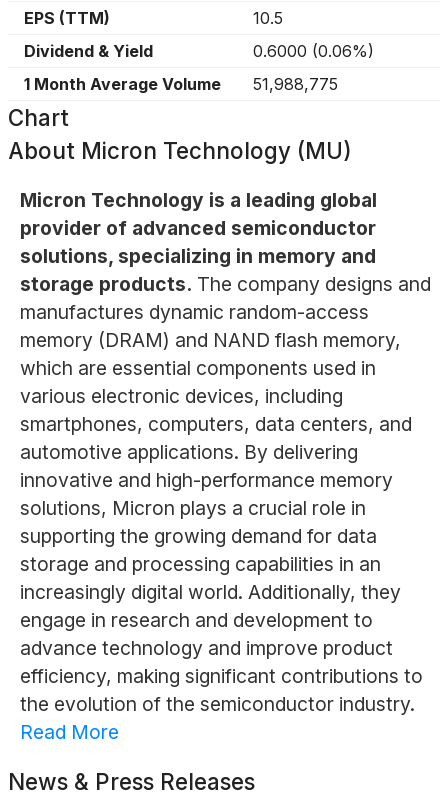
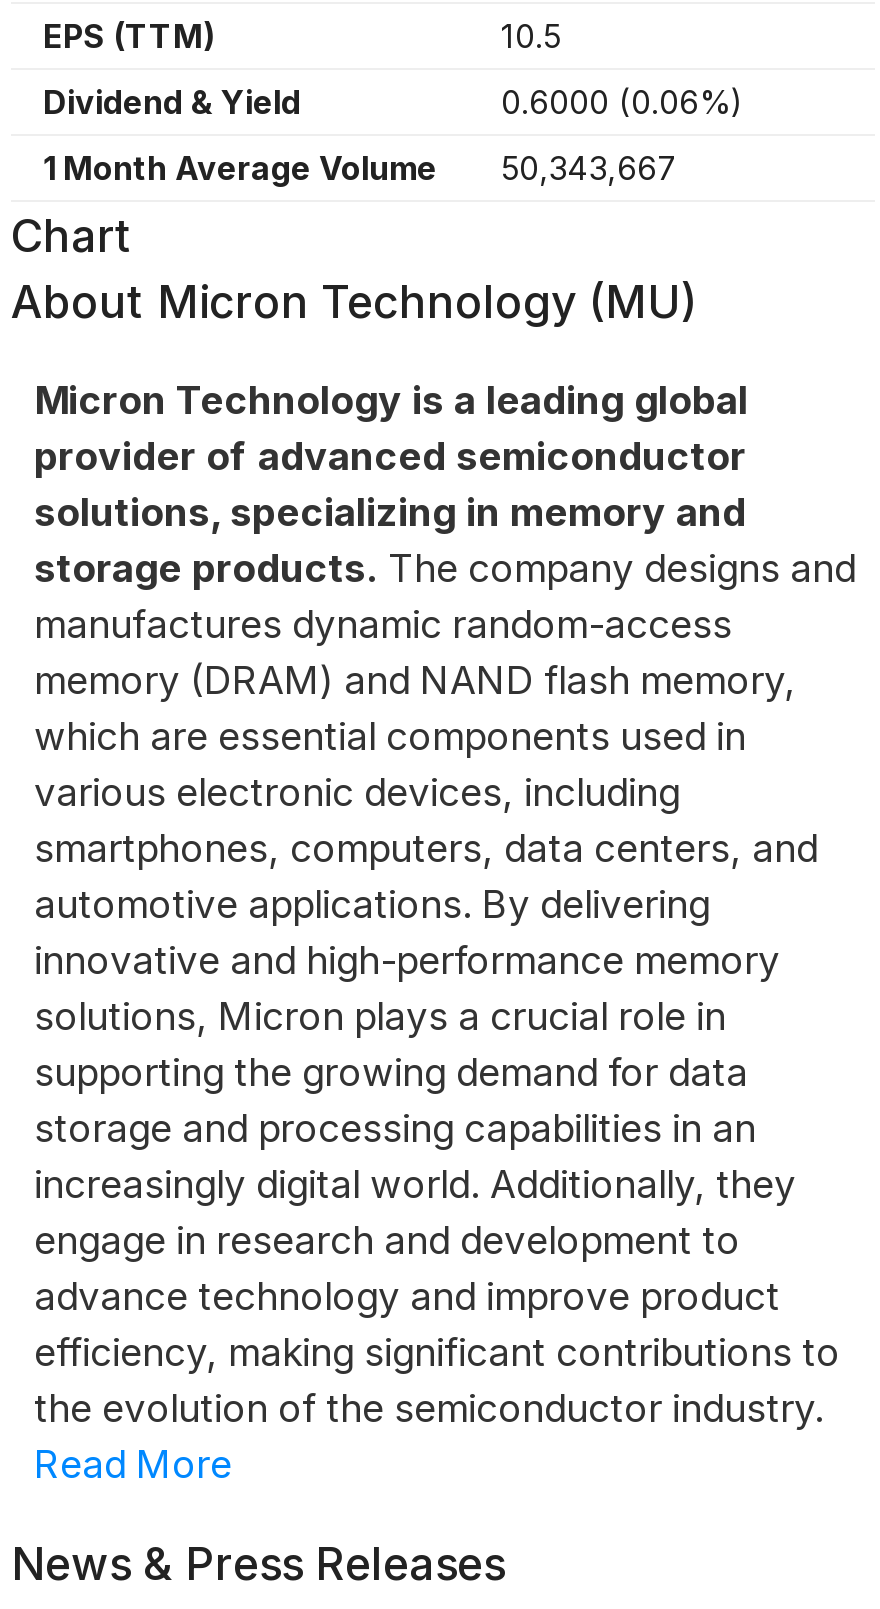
[24,74,338,94] 1 Month Average Volume 51,988,775 -> [43,148,677,188] 1 Month Average Volume 50,343,667

